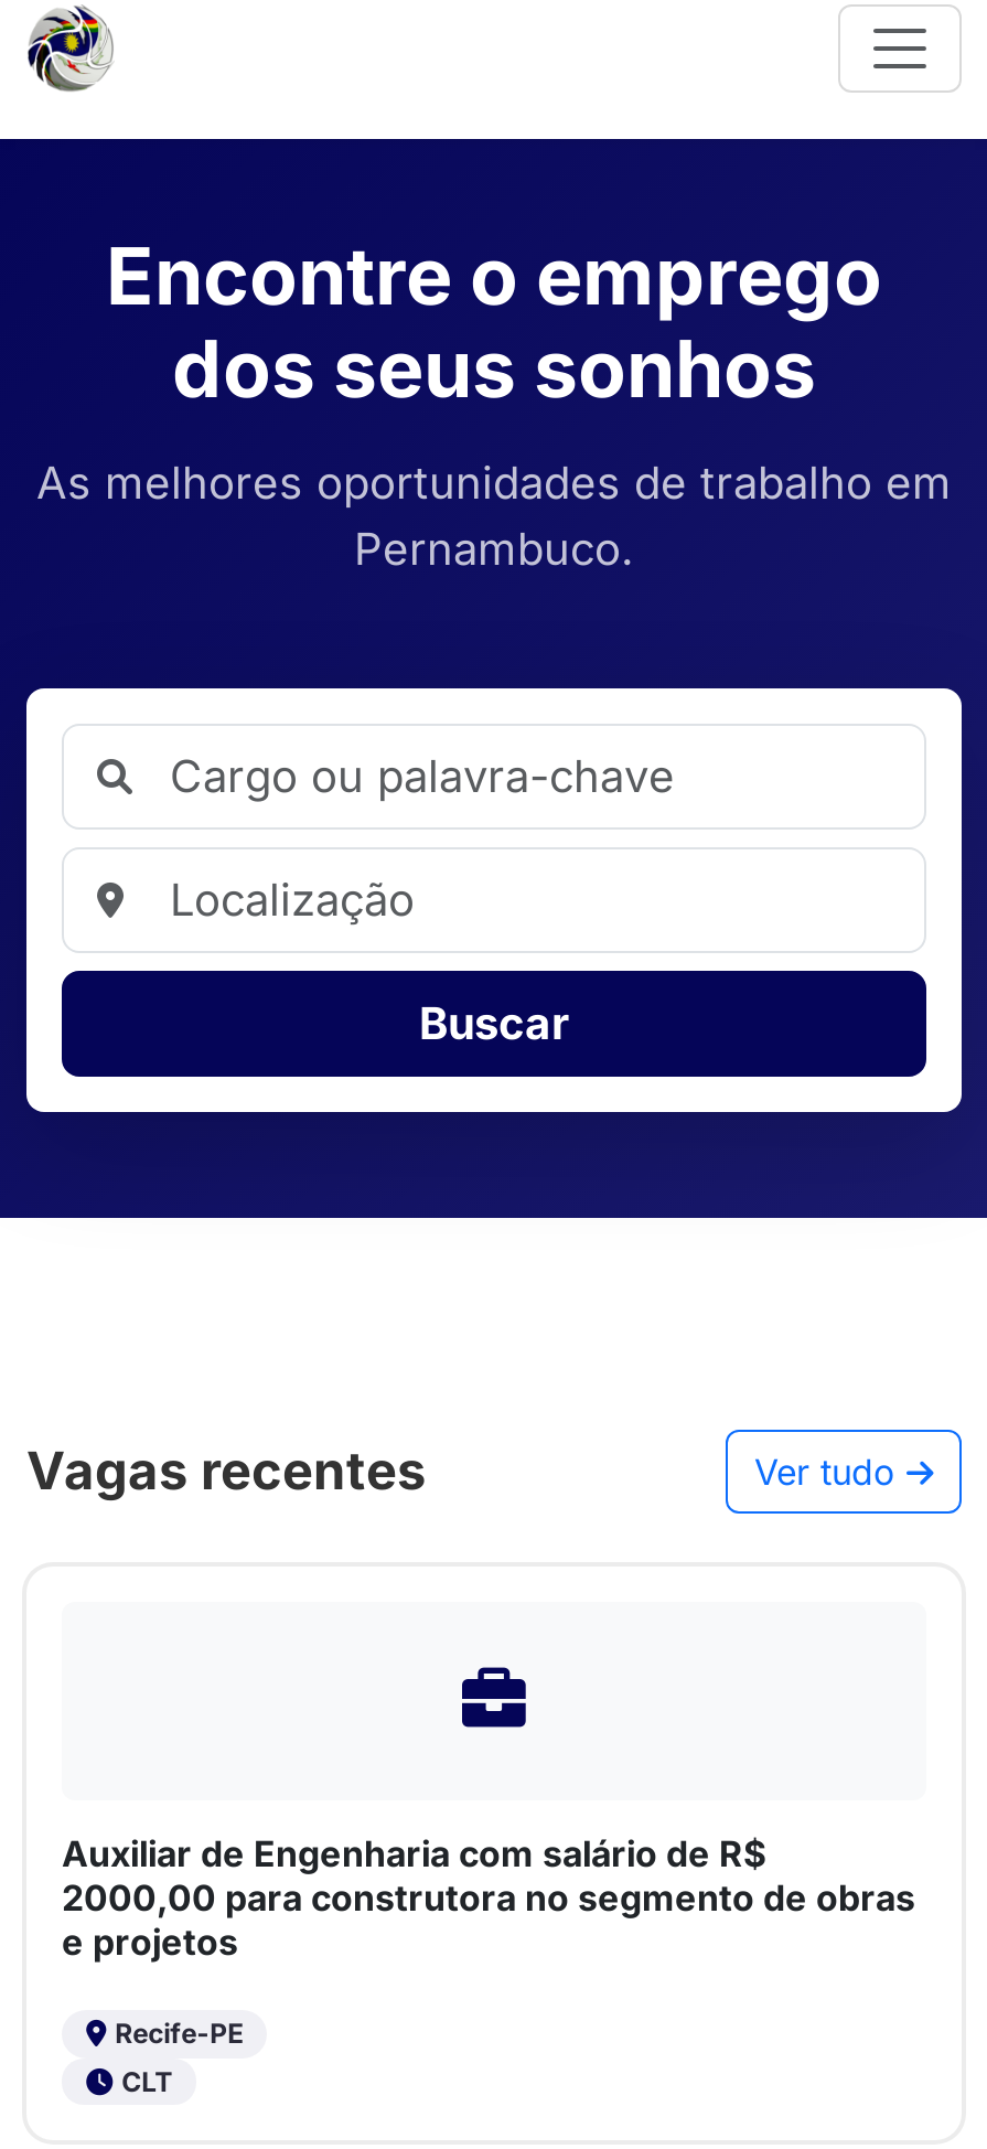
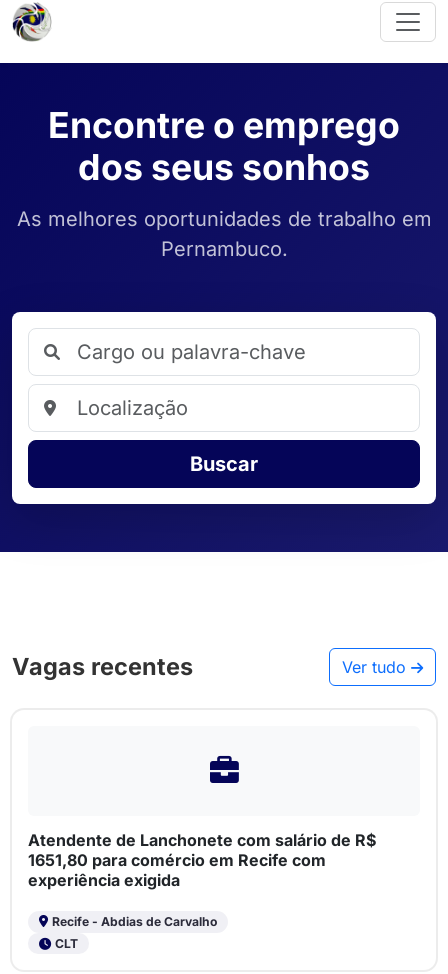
[62,1830,915,1963] Auxiliar de Engenharia com salário de R$ | 2000,00 para construtora no segmento de obras | e projetos -> [28,830,376,890] Atendente de Lanchonete com salário de R$ | 1651,80 para comércio em Recife com | experiência exigida
[115,2017,243,2050] Recife-PE -> [52,914,217,929] Recife - Abdias de Carvalho

